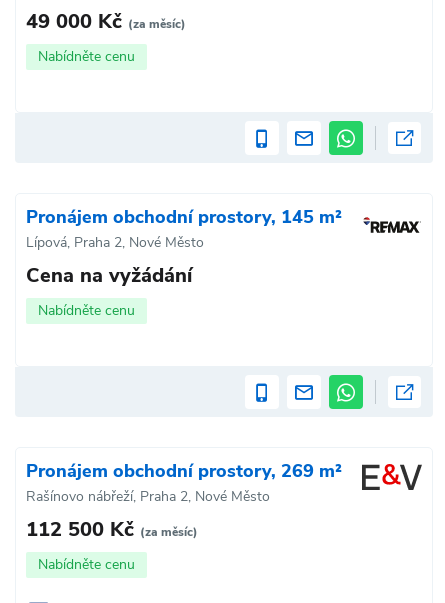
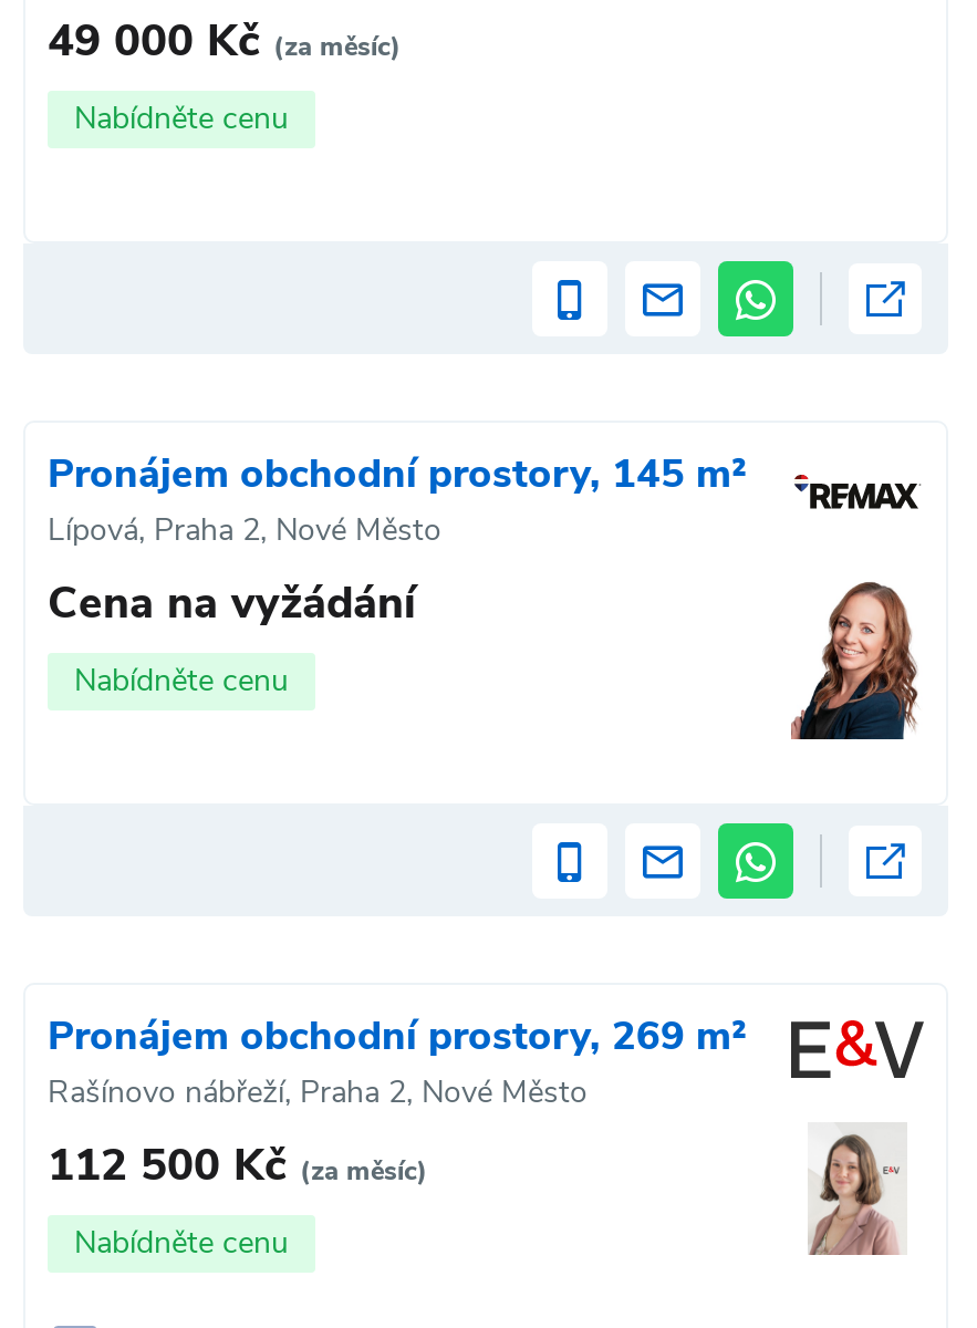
none -> [789,580,919,741] [image]
none -> [807,1124,904,1257] [image]

